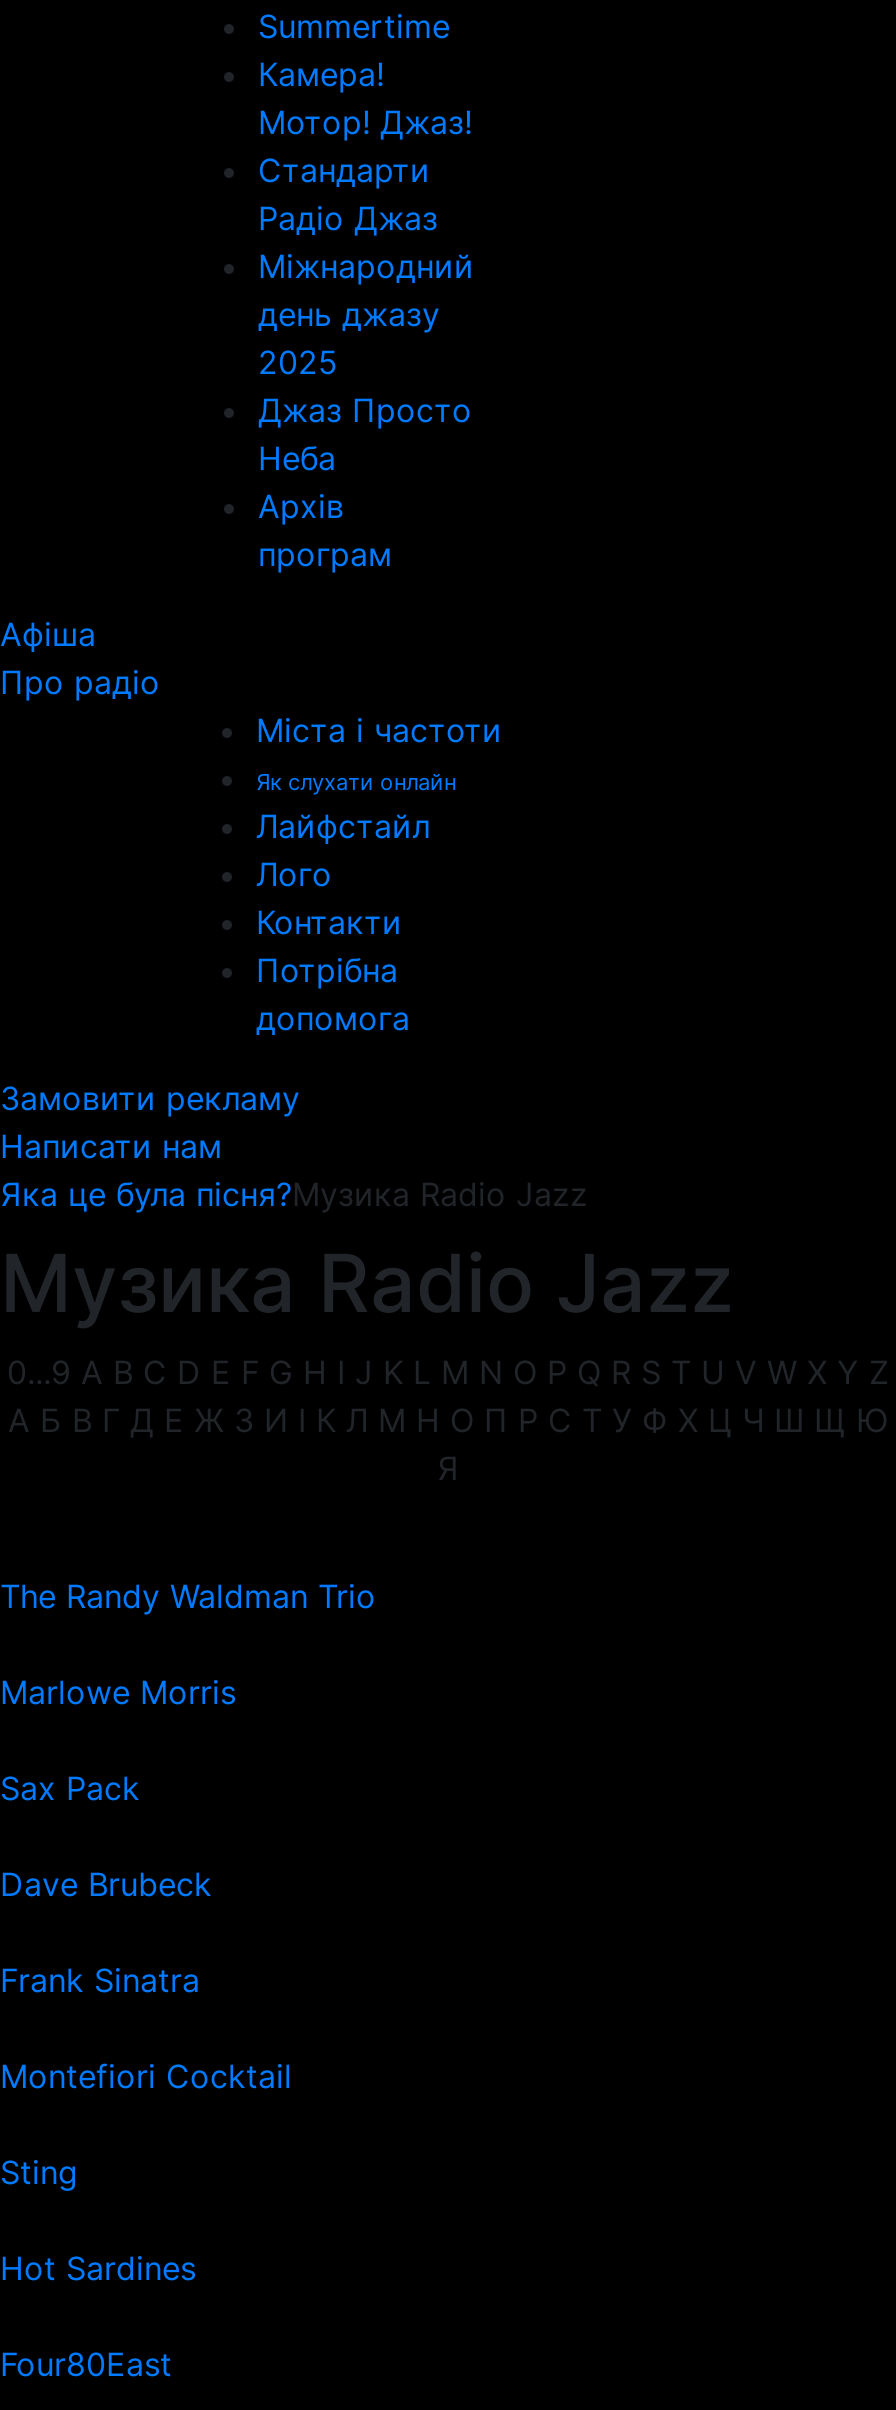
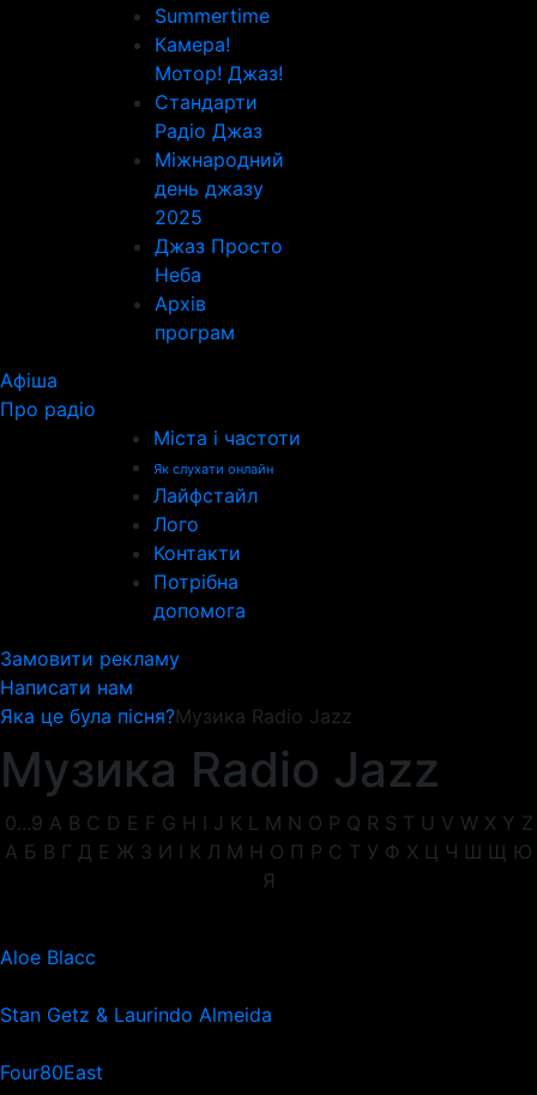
[0,1576,376,2288] The Randy Waldman Trio | Marlowe Morris | Sax Pack | Dave Brubeck | Frank Sinatra | Montefiori Cocktail | Sting | Hot Sardines -> [0,945,272,1027] Aloe Blacc | Stan Getz & Laurindo Almeida

